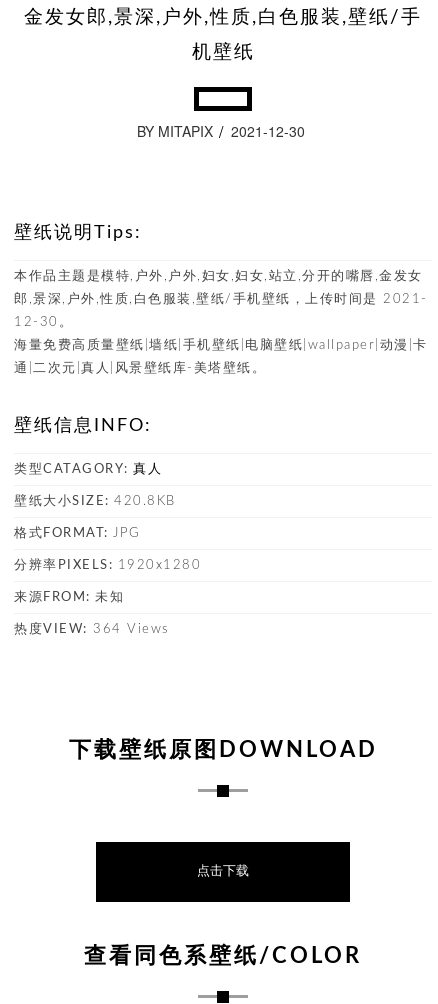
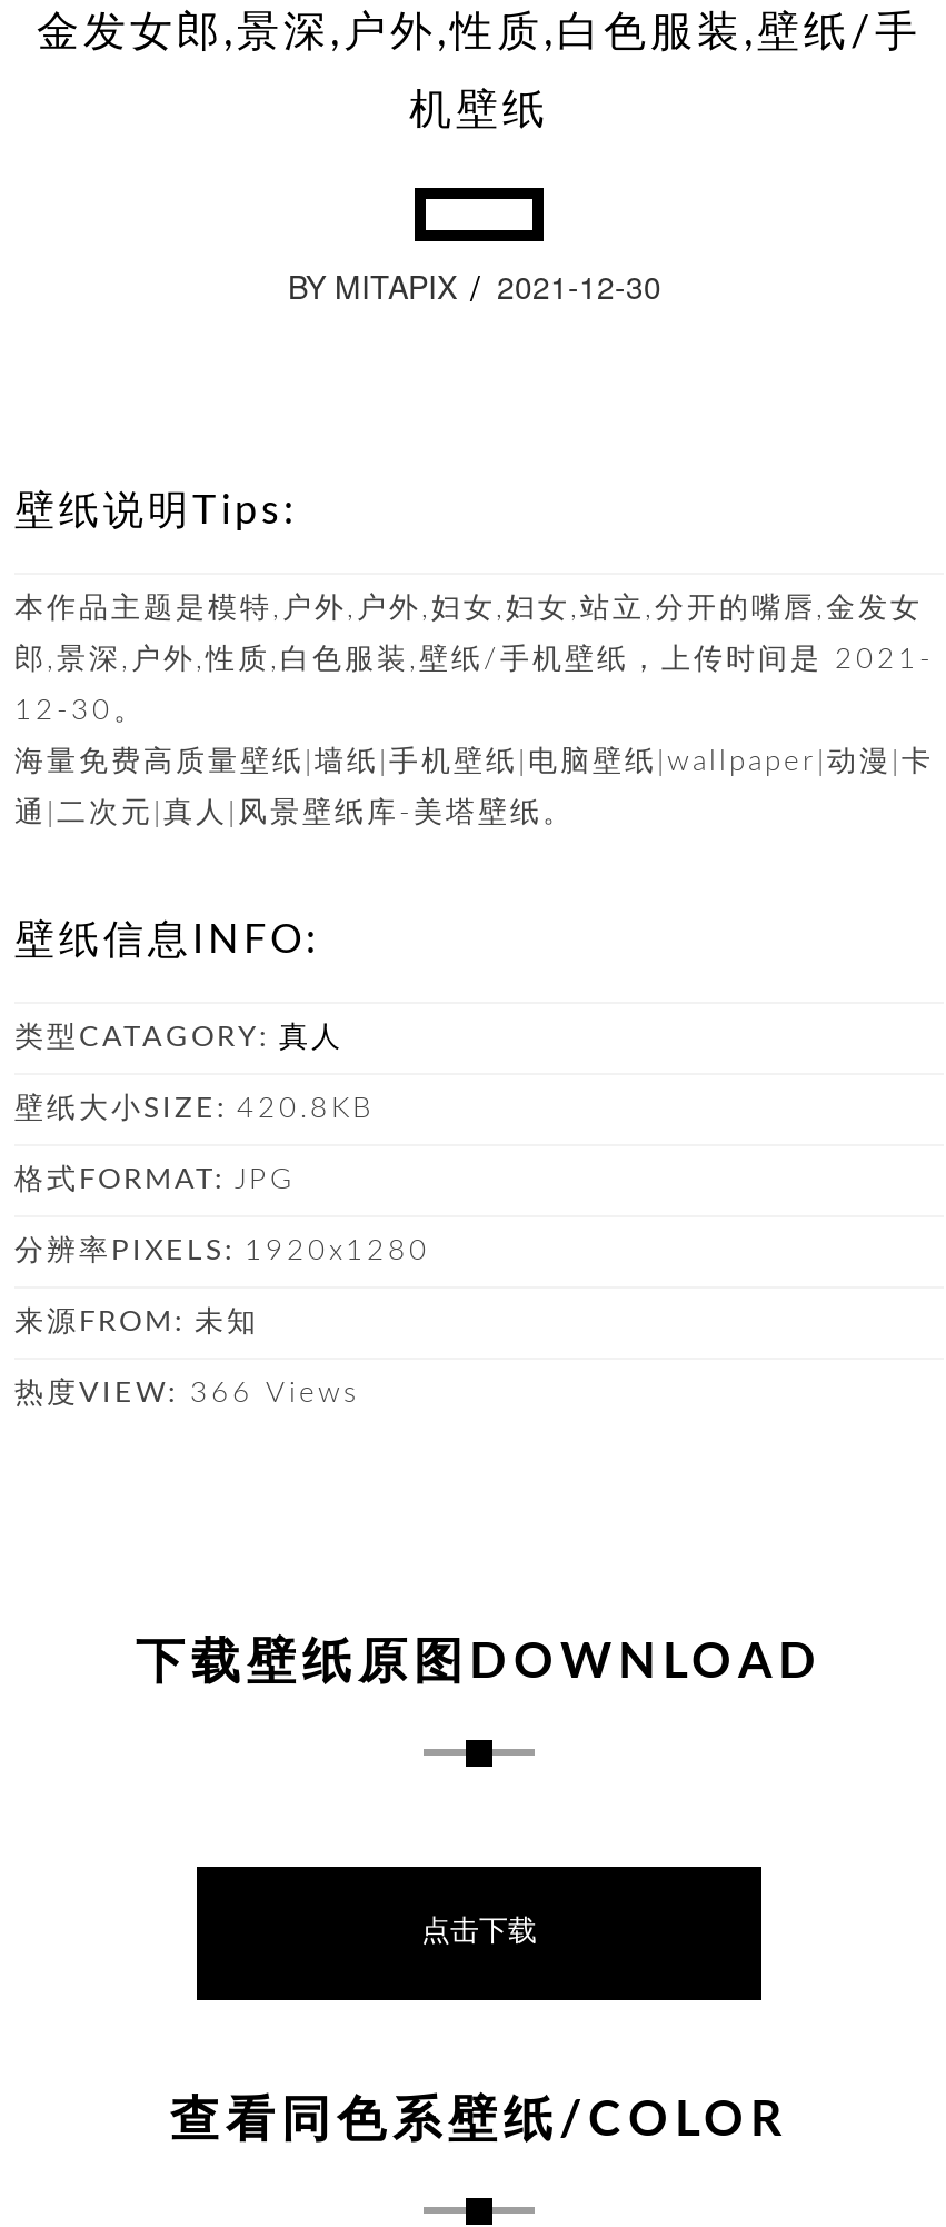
[14,623,169,636] 热度VIEW: 364 Views -> [14,1381,360,1410] 热度VIEW: 366 Views

